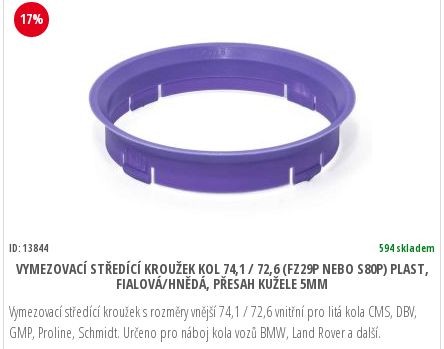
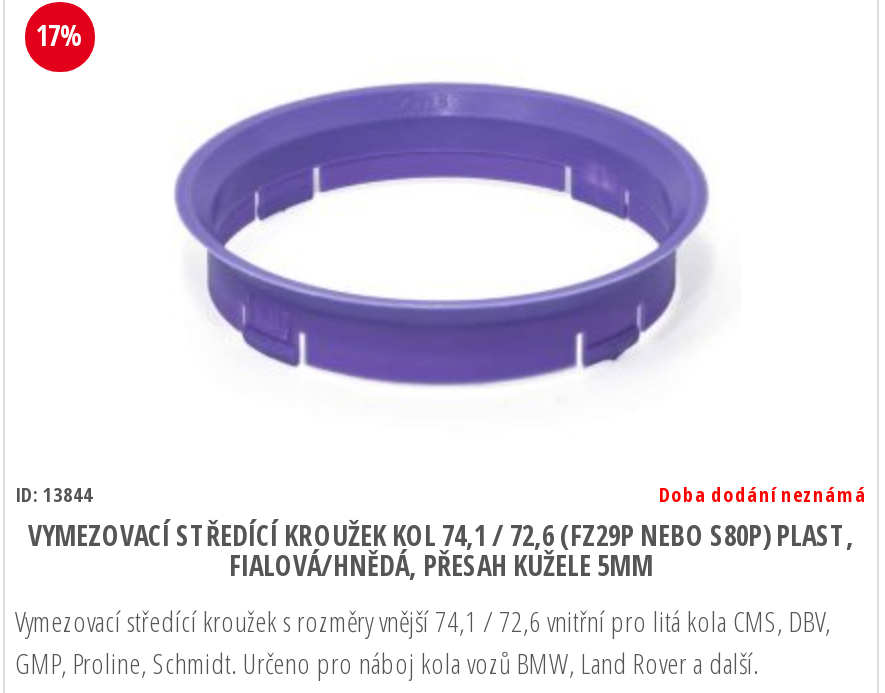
[379,241,435,255] 594 skladem -> [659,480,867,508] Doba dodání neznámá

